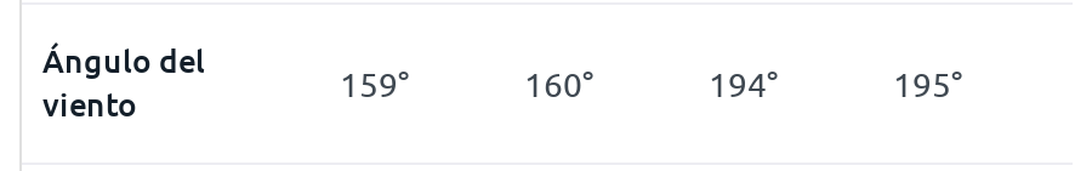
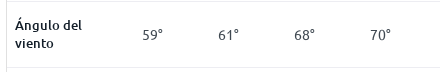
[339,60,410,104] 159° -> [142,25,163,43] 59°
[524,60,594,104] 160° -> [218,25,239,43] 61°
[708,60,779,104] 194° -> [294,25,315,43] 68°
[893,60,963,104] 195° -> [370,25,391,43] 70°

